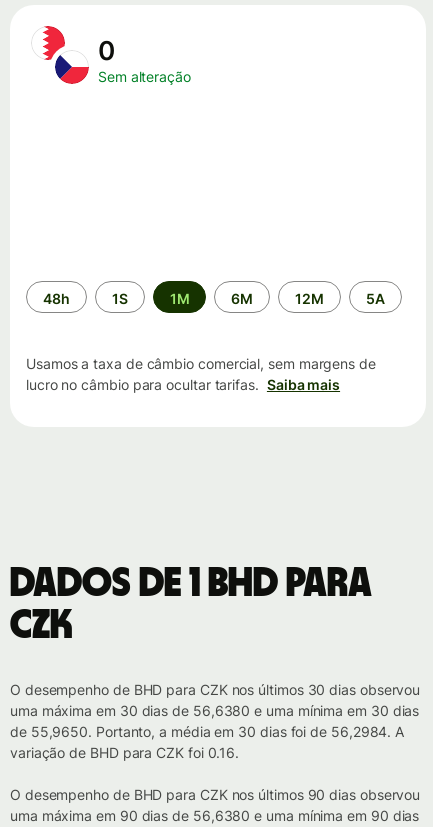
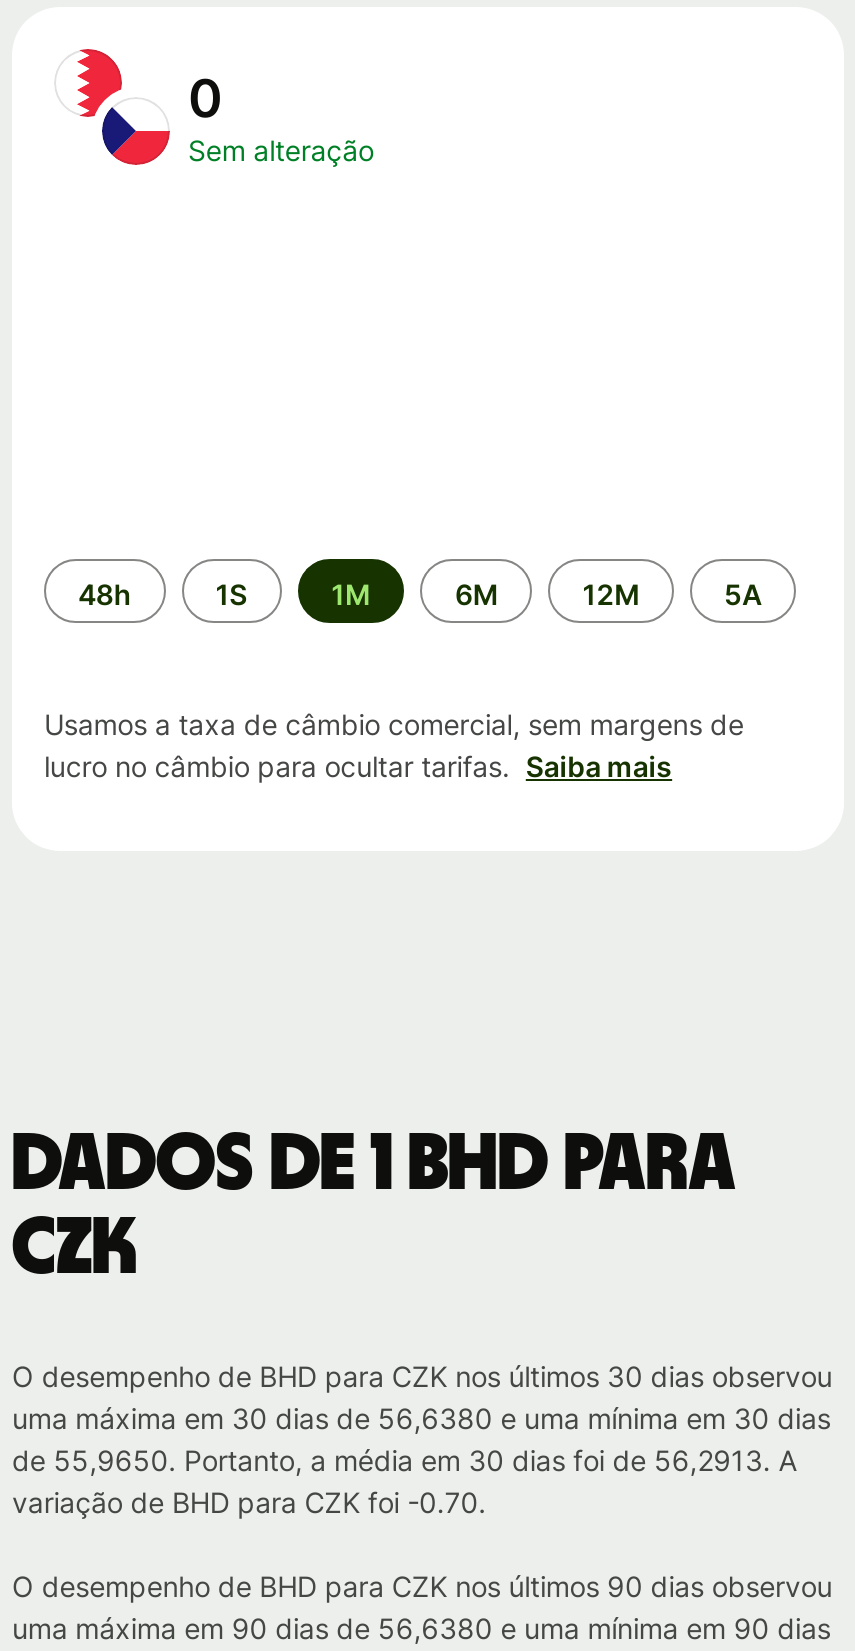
[10,723,404,740] de 55,9650. Portanto, a média em 30 dias foi de 56,2984. A -> [12,1443,796,1477] de 55,9650. Portanto, a média em 30 dias foi de 56,2913. A
[10,744,239,761] variação de BHD para CZK foi 0.16. -> [12,1485,486,1519] variação de BHD para CZK foi -0.70.

